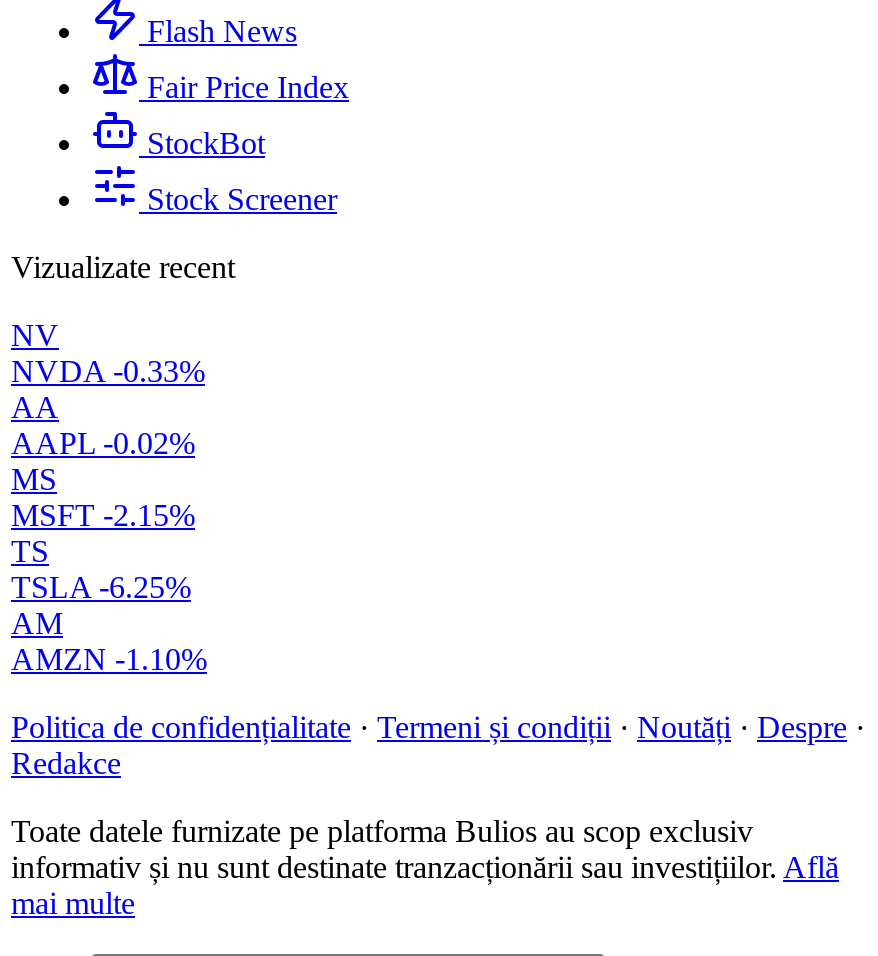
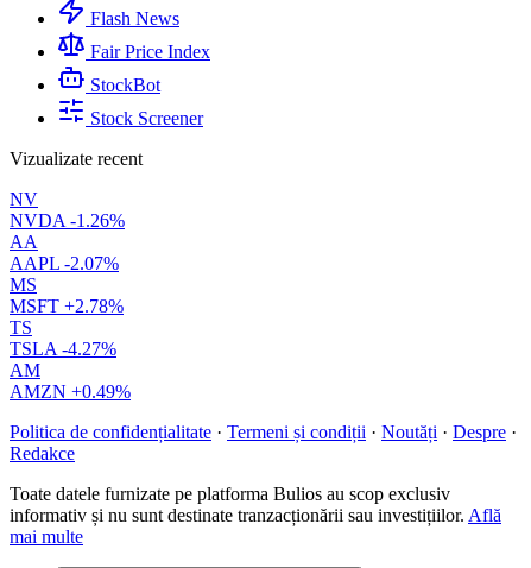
[11,354,205,388] NVDA -0.33% -> [10,210,125,231] NVDA -1.26%
[11,426,195,460] AAPL -0.02% -> [10,253,119,273] AAPL -2.07%
[11,498,195,532] MSFT -2.15% -> [10,296,124,316] MSFT +2.78%
[11,570,191,604] TSLA -6.25% -> [10,339,116,359] TSLA -4.27%
[11,642,207,676] AMZN -1.10% -> [10,382,131,402] AMZN +0.49%

